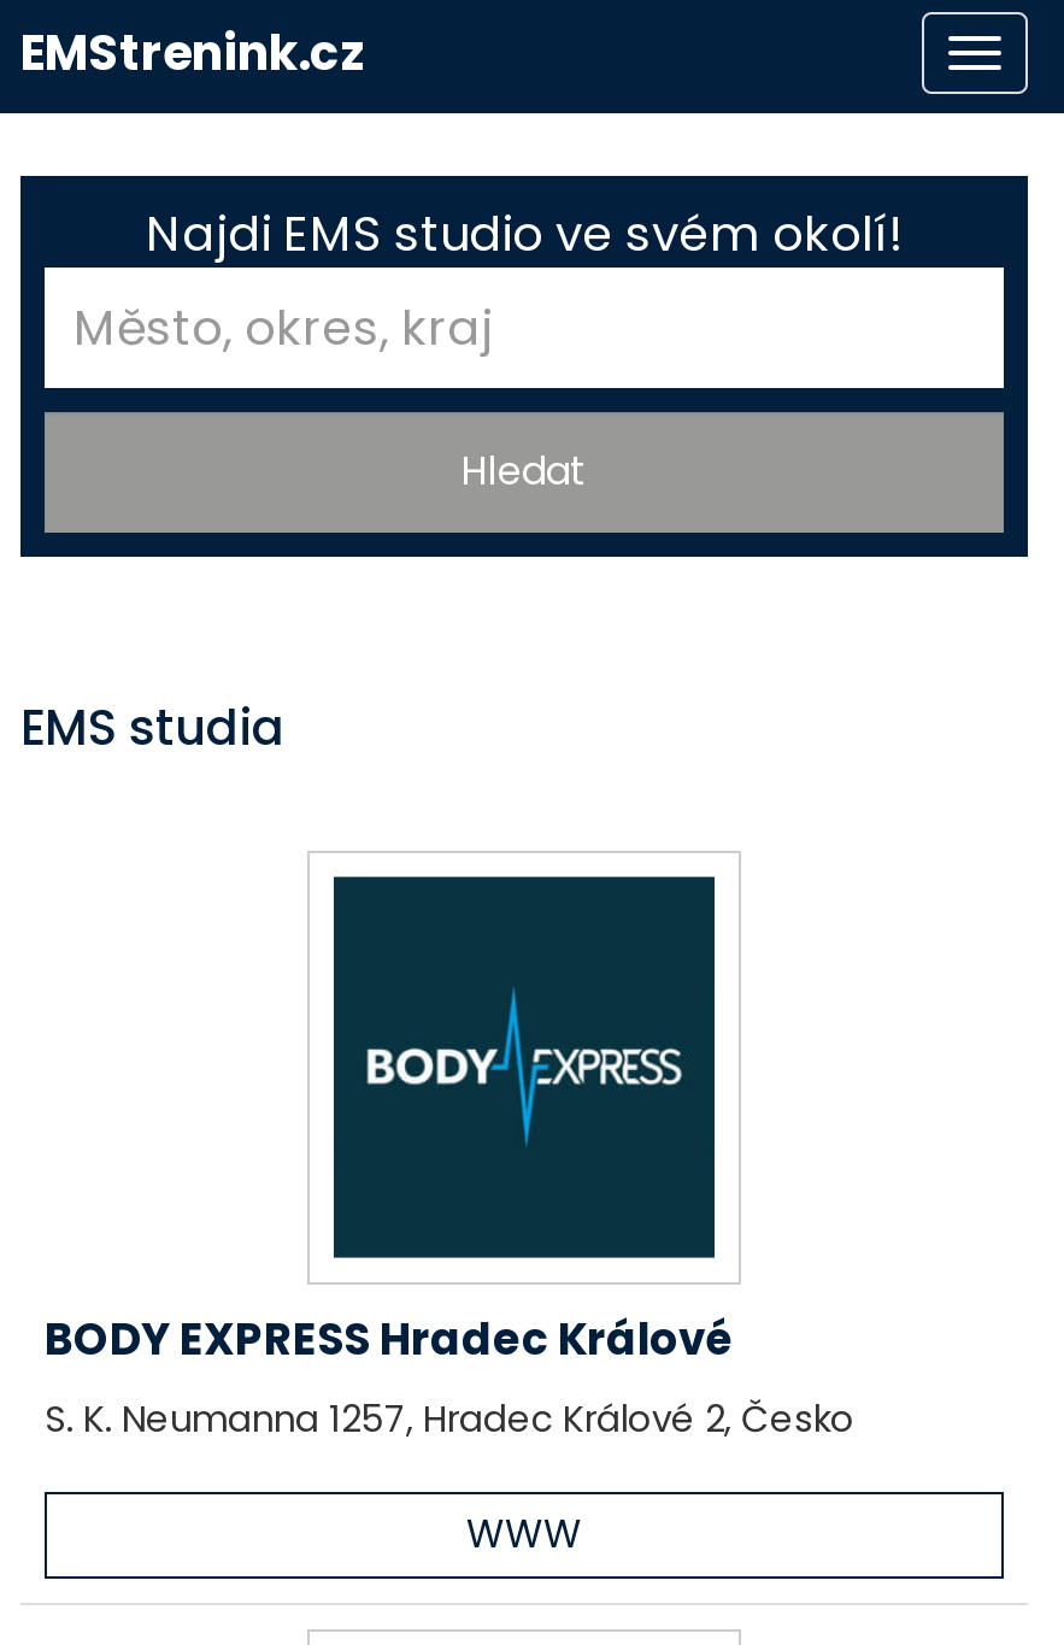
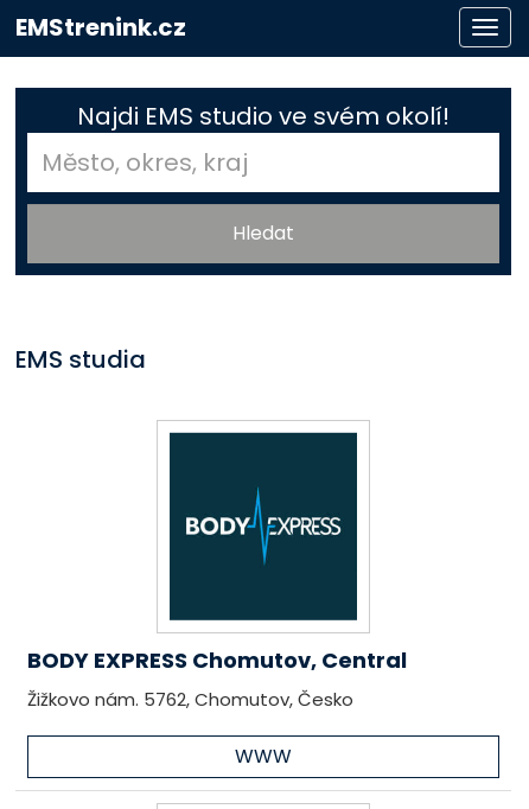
[45,1309,854,1444] BODY EXPRESS Hradec Králové | S. K. Neumanna 1257, Hradec Králové 2, Česko -> [27,645,407,712] BODY EXPRESS Chomutov, Central | Žižkovo nám. 5762, Chomutov, Česko

